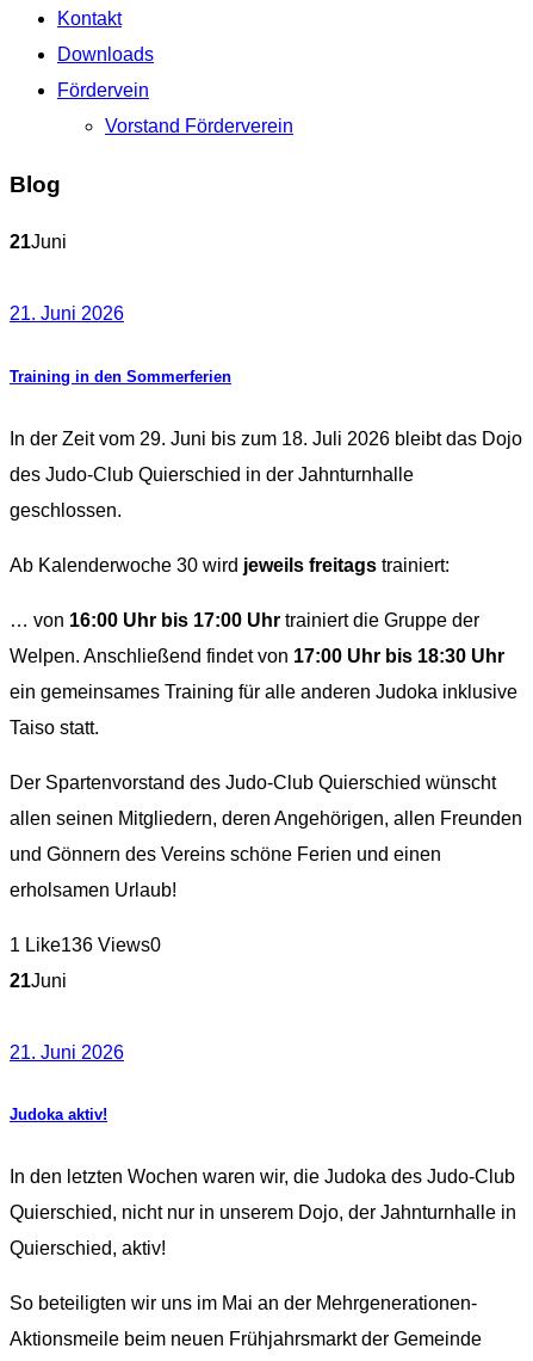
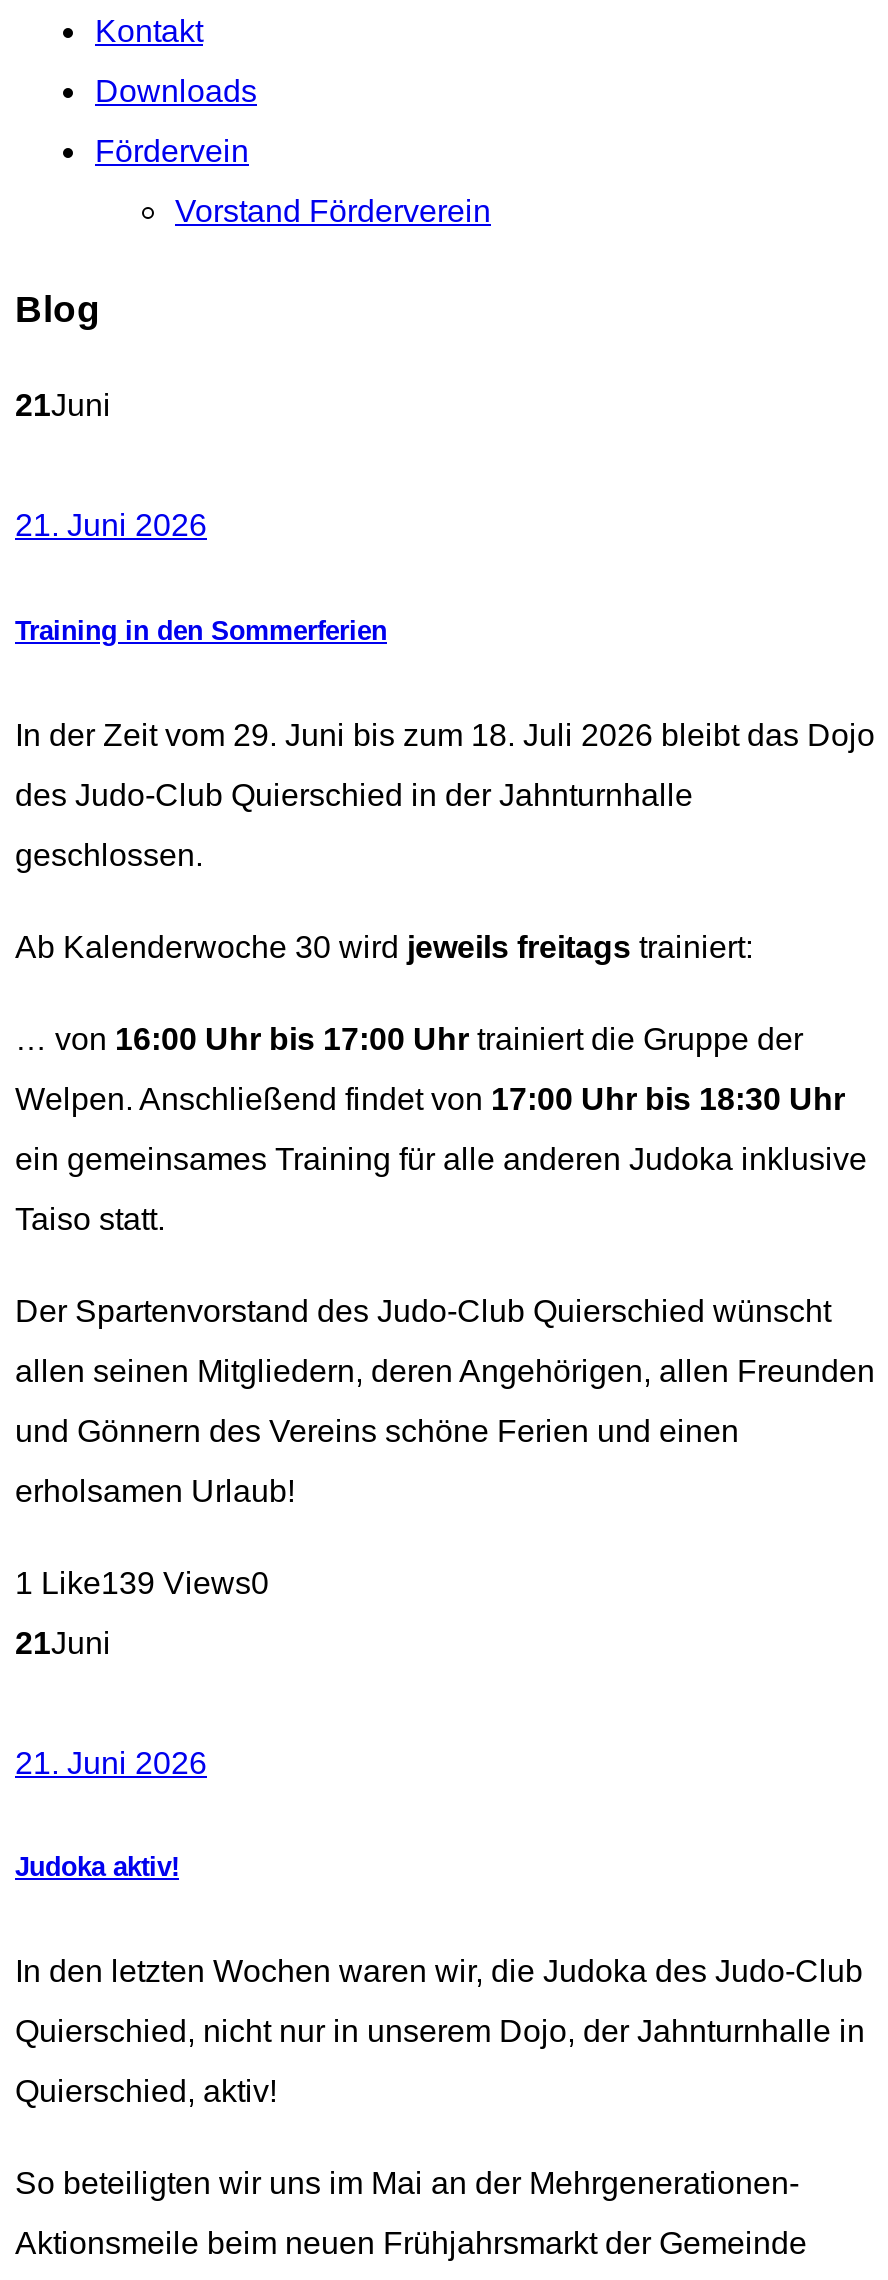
[10,935,161,955] 1 Like136 Views0 -> [15,1566,269,1600] 1 Like139 Views0

